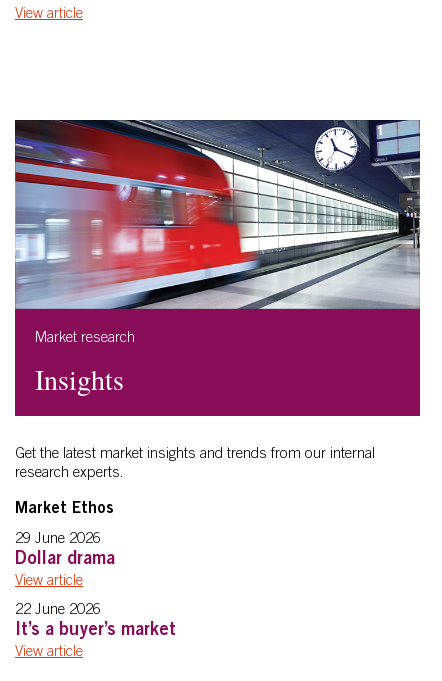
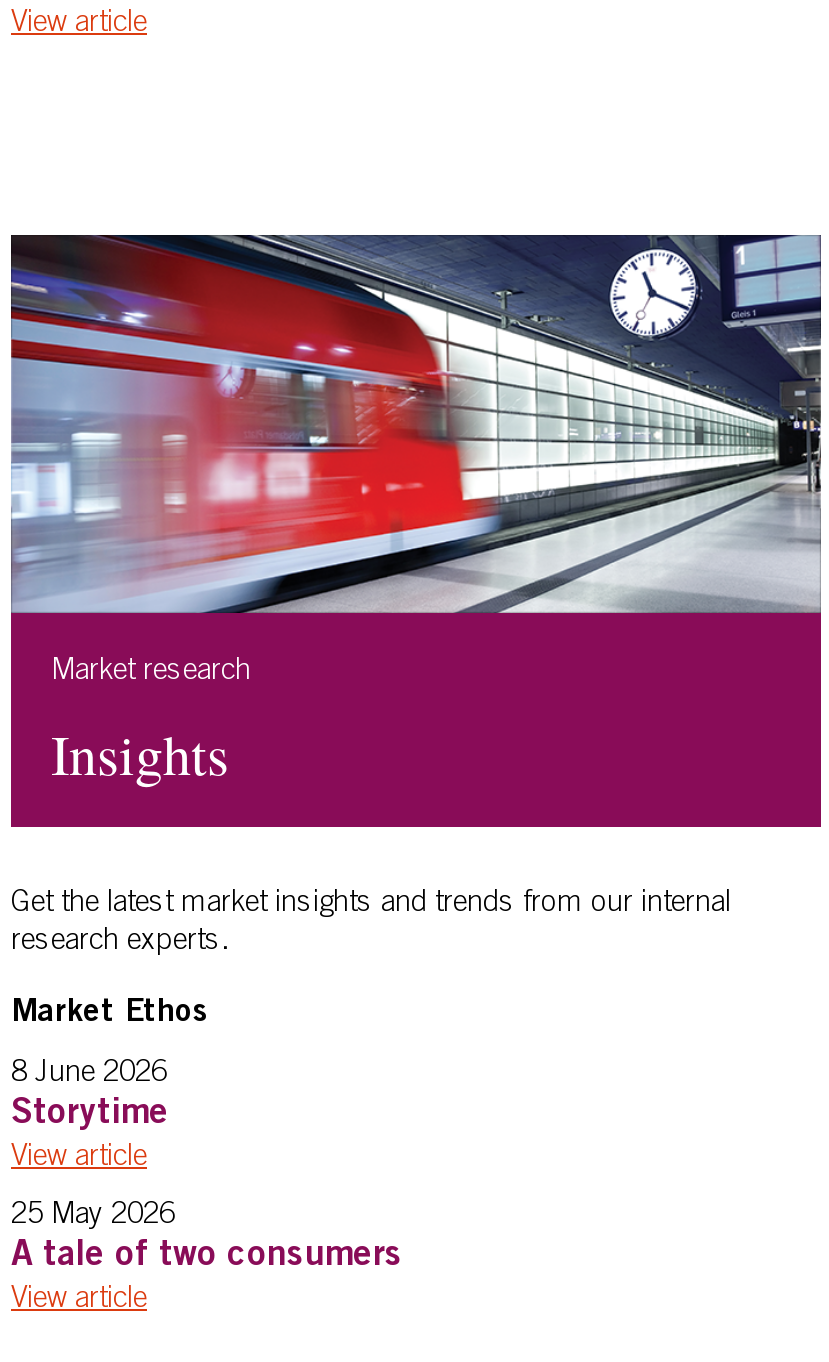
[15,531,115,568] 29 June 2026 | Dollar drama -> [11,1058,169,1132] 8 June 2026 | Storytime
[15,602,176,639] 22 June 2026 | It’s a buyer’s market -> [11,1200,403,1274] 25 May 2026 | A tale of two consumers

